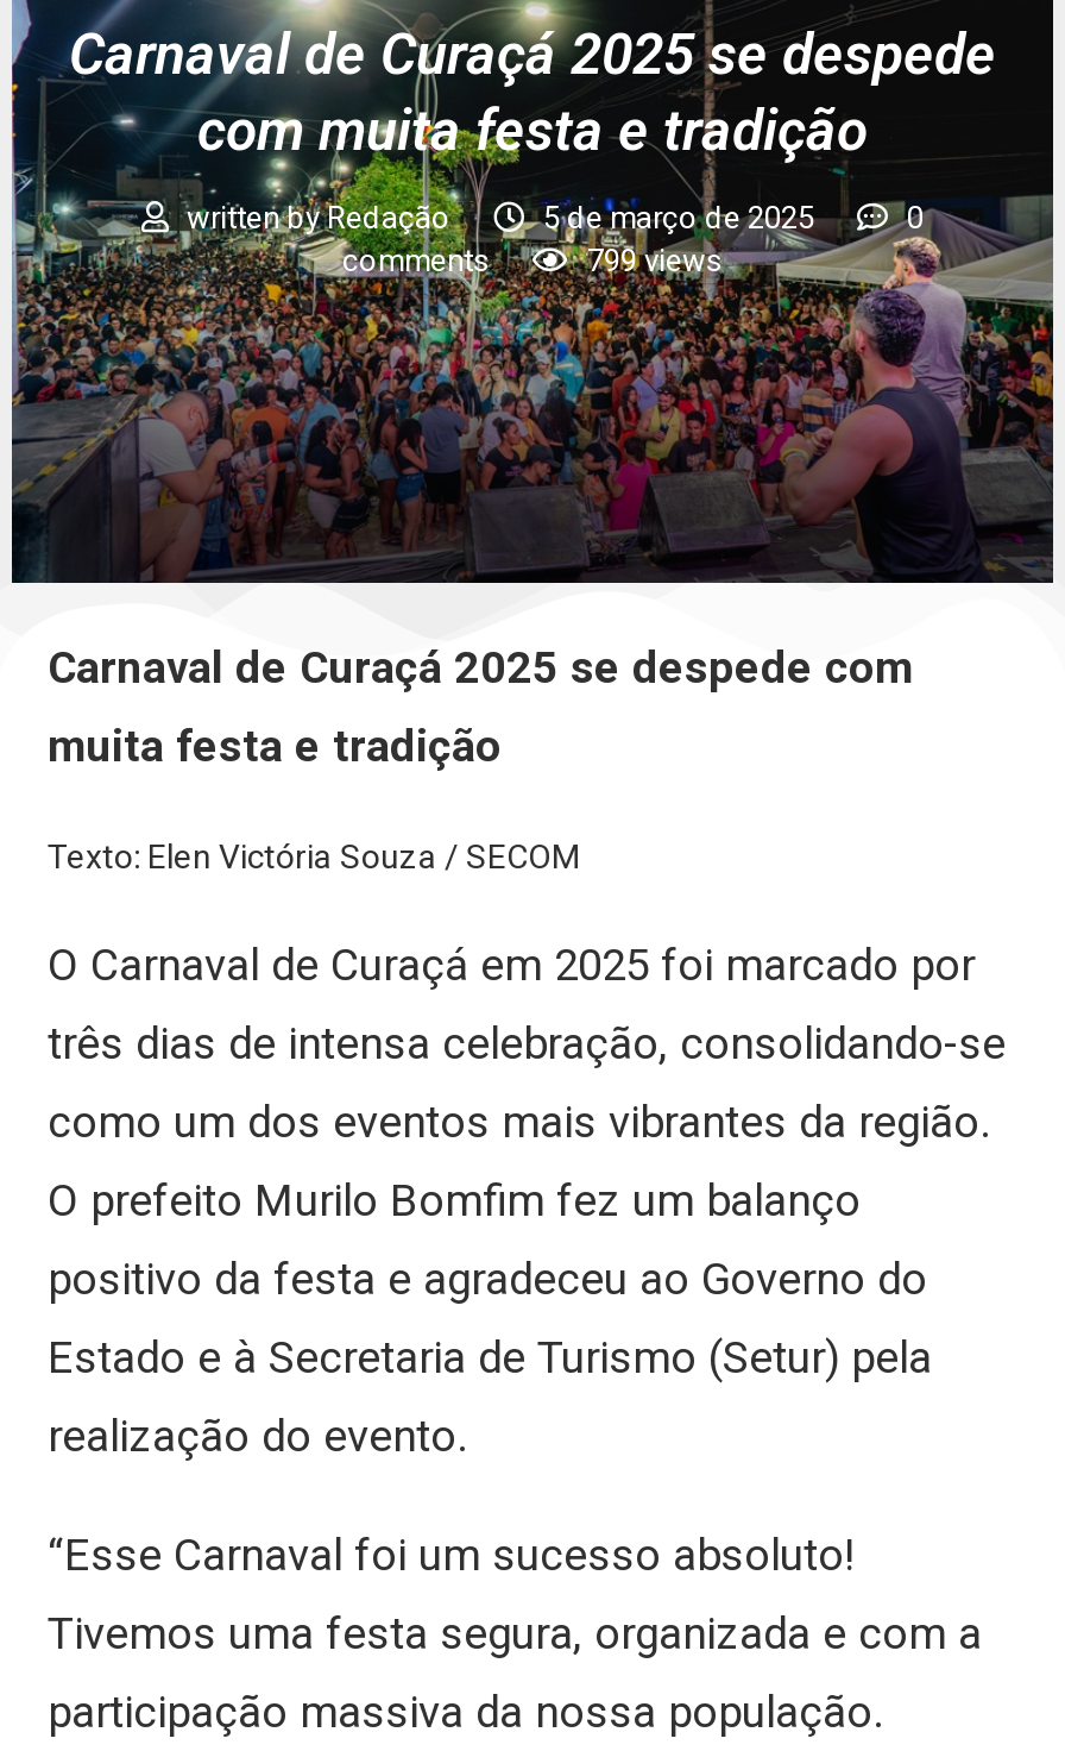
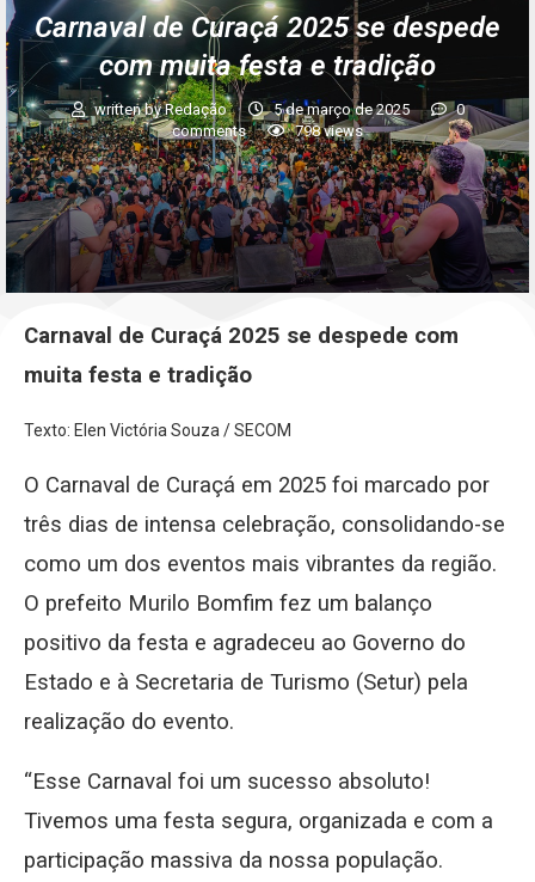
[587,243,723,278] 799 views -> [295,122,363,140] 798 views

